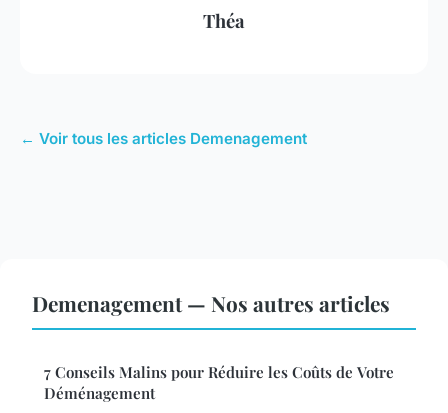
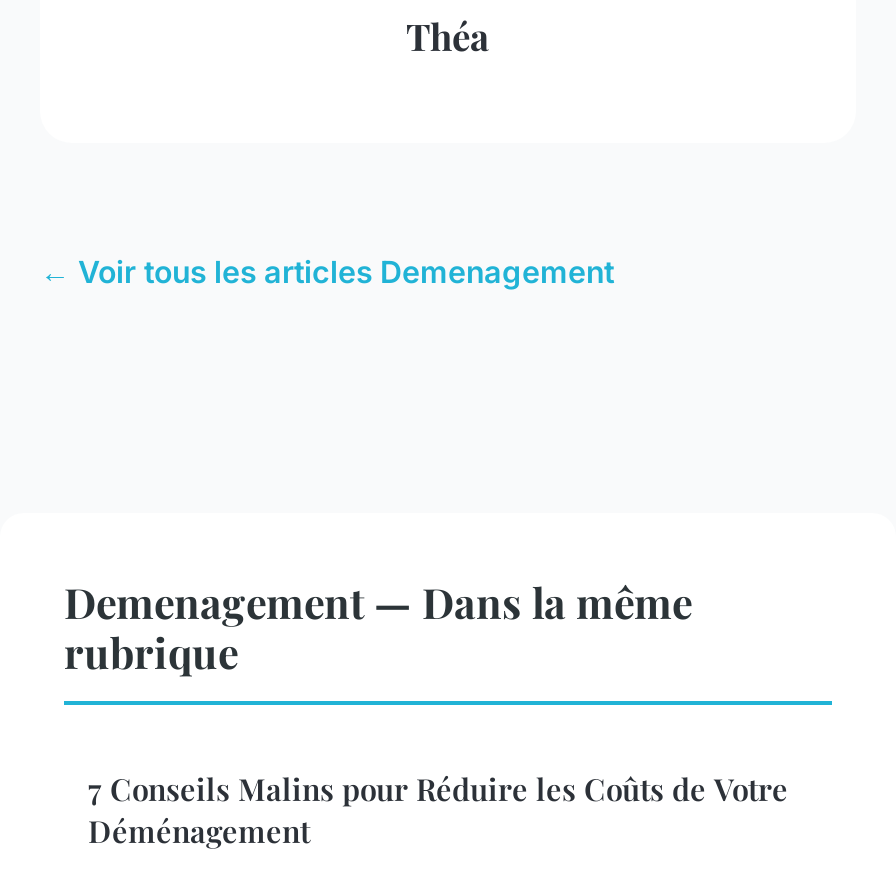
[32,289,390,317] Demenagement — Nos autres articles -> [64,573,692,679] Demenagement — Dans la même | rubrique

